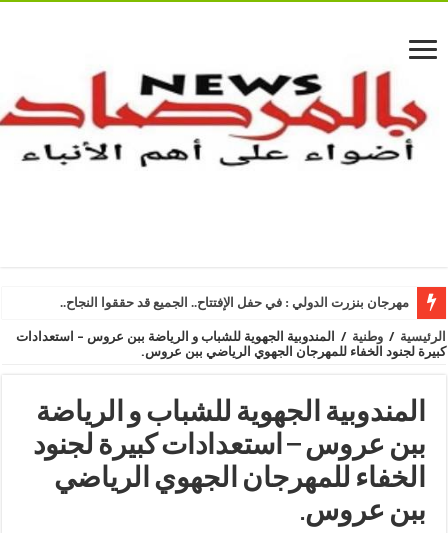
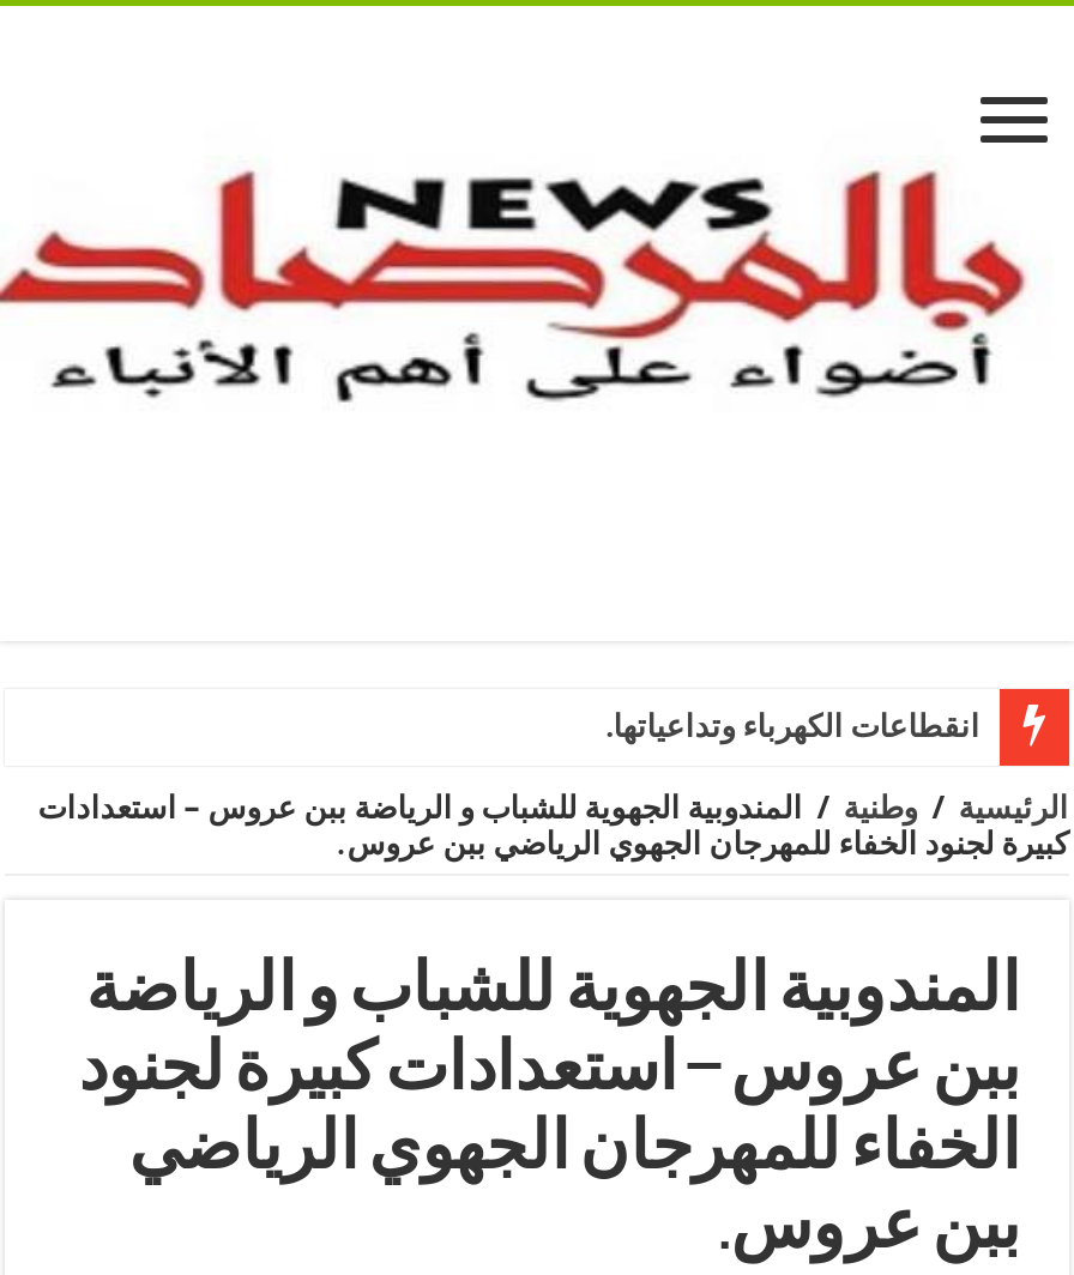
[60,295,409,310] مهرجان بنزرت الدولي : في حفل الإفتتاح.. الجميع قد حققوا النجاح.. -> [606,708,980,744] انقطاعات الكهرباء وتداعياتها.

